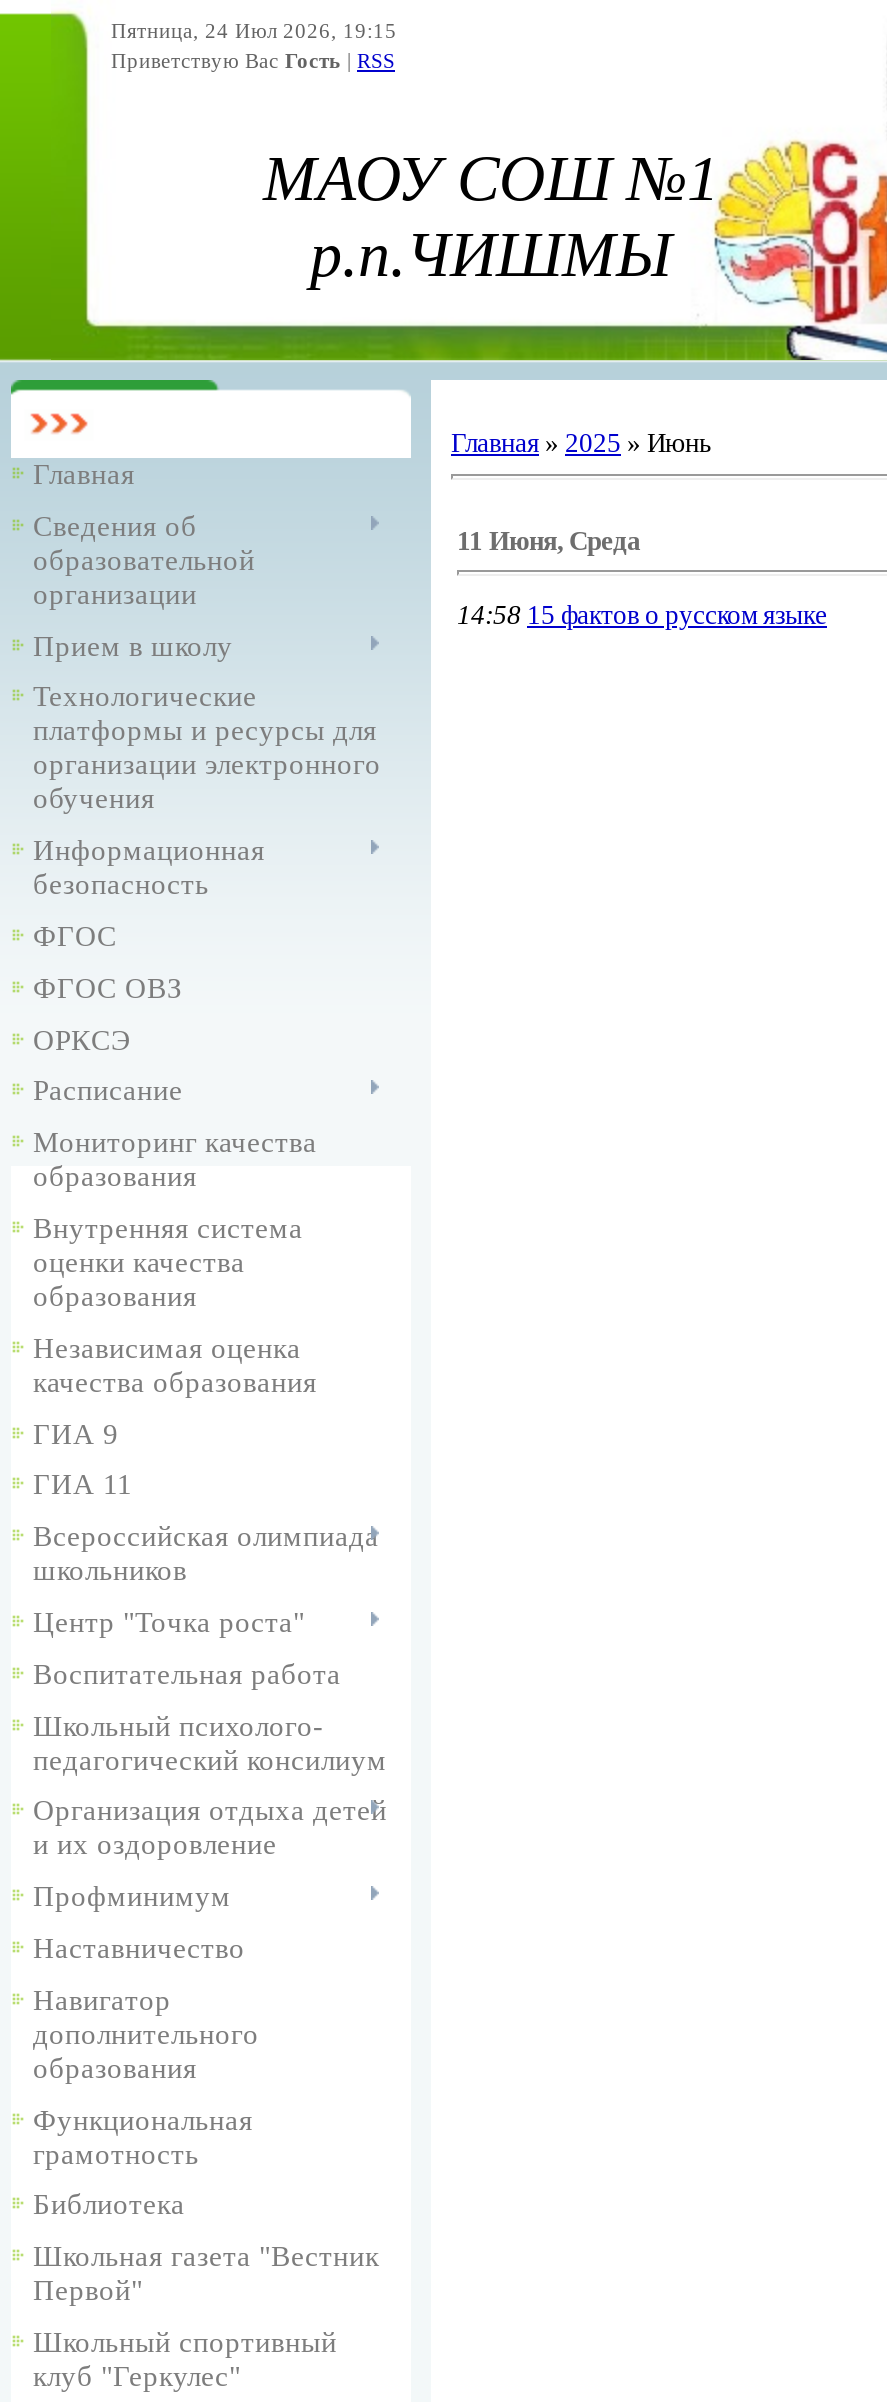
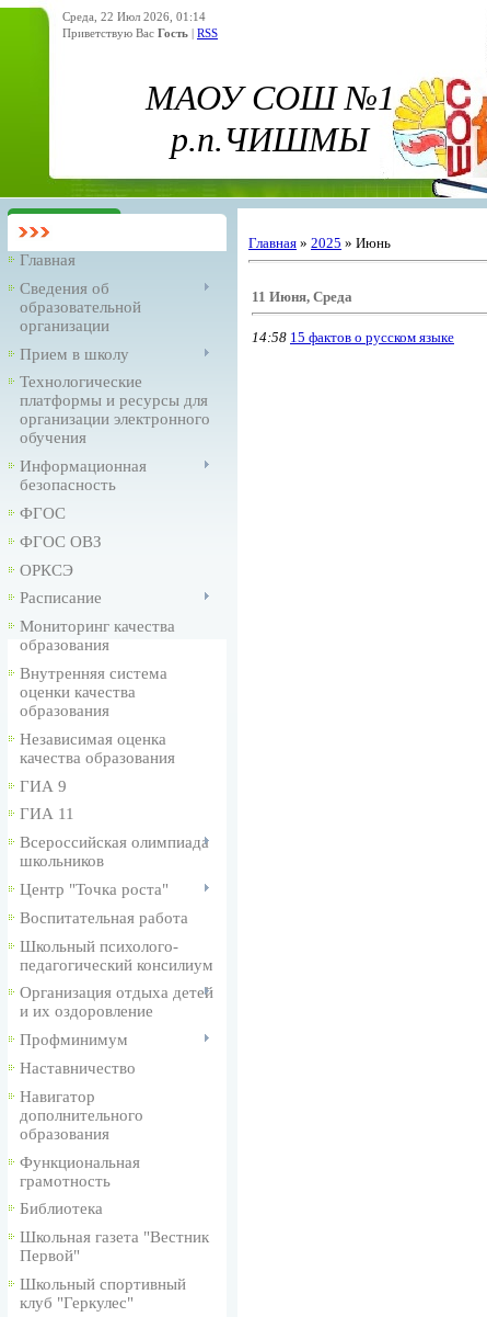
[111,20,397,42] Пятница, 24 Июл 2026, 19:15 -> [62,11,206,23] Среда, 22 Июл 2026, 01:14

